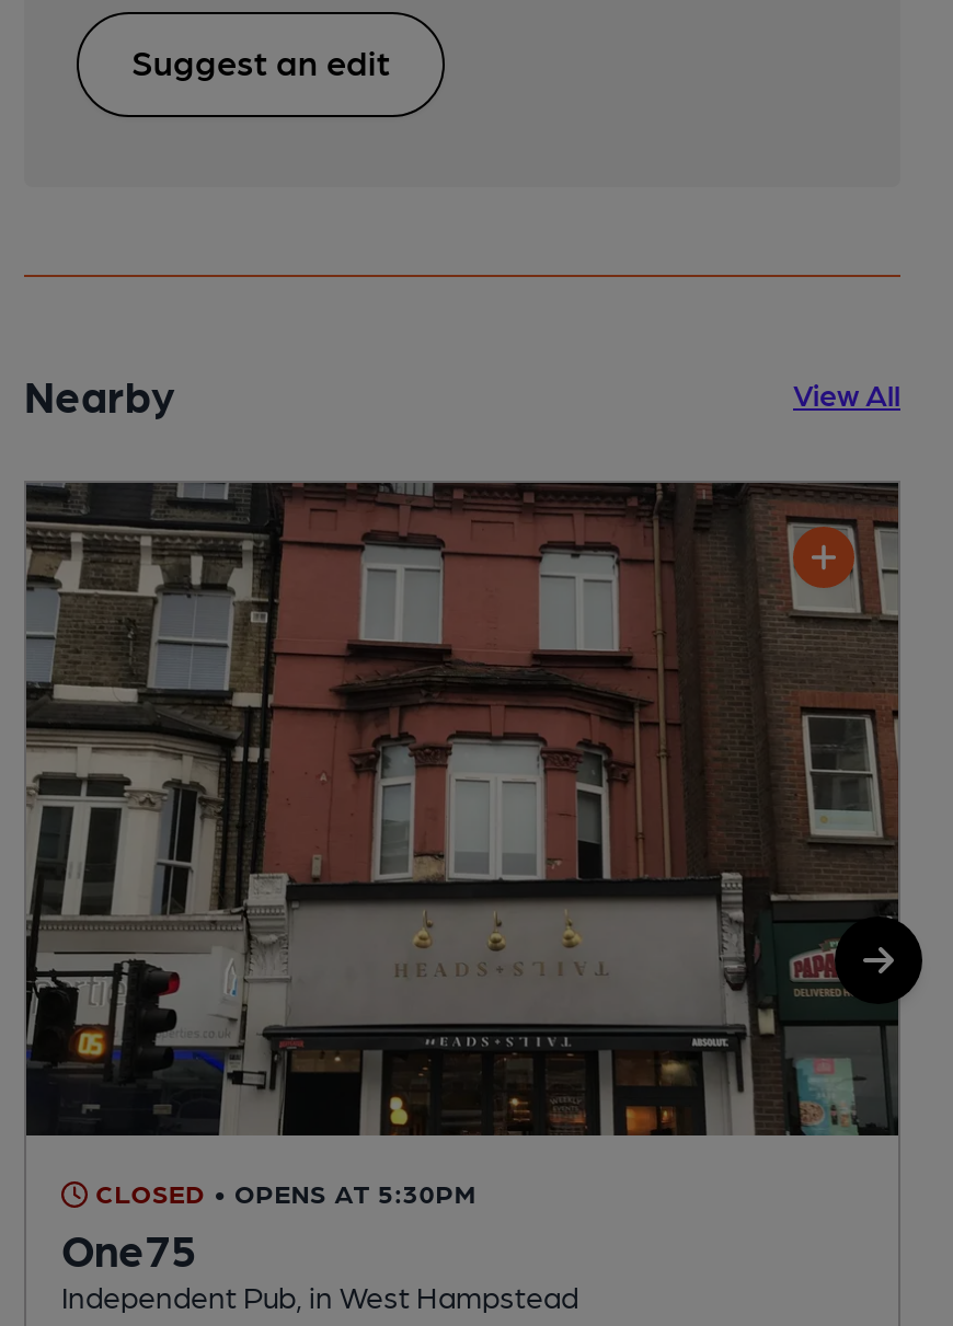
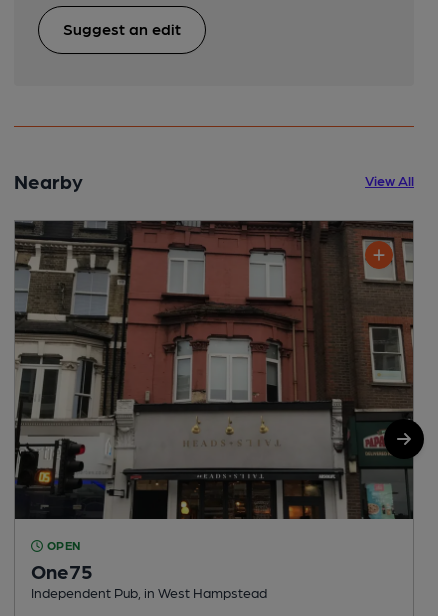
[88,1178,478,1208] CLOSED • OPENS AT 5:30PM -> [43,538,81,552] OPEN

